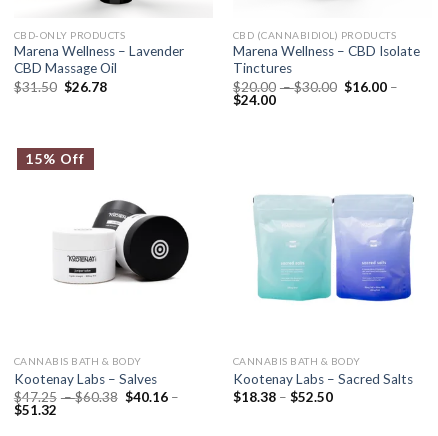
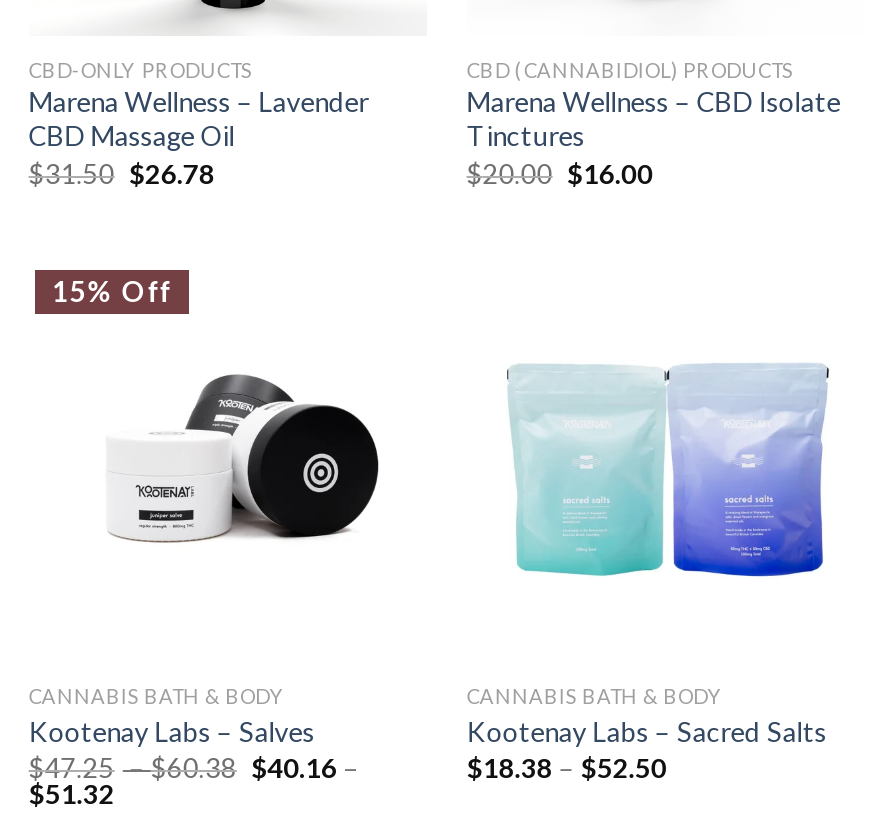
[233,79,398,108] $20.00 –$30.00 $16.00 – | $24.00 -> [467,158,653,190] $20.00 $16.00

